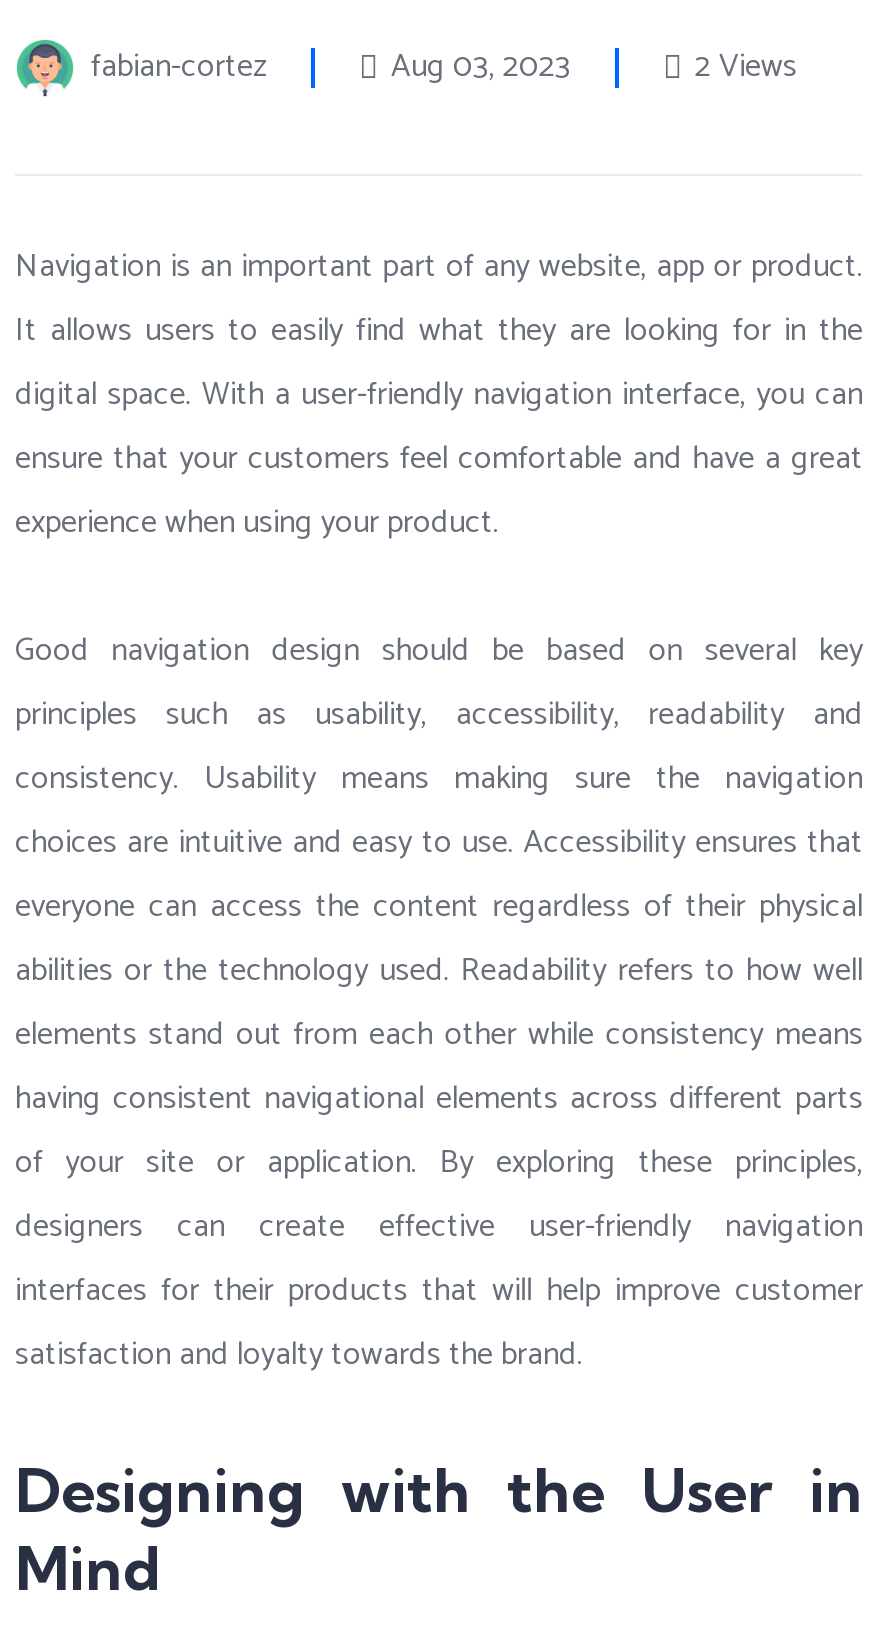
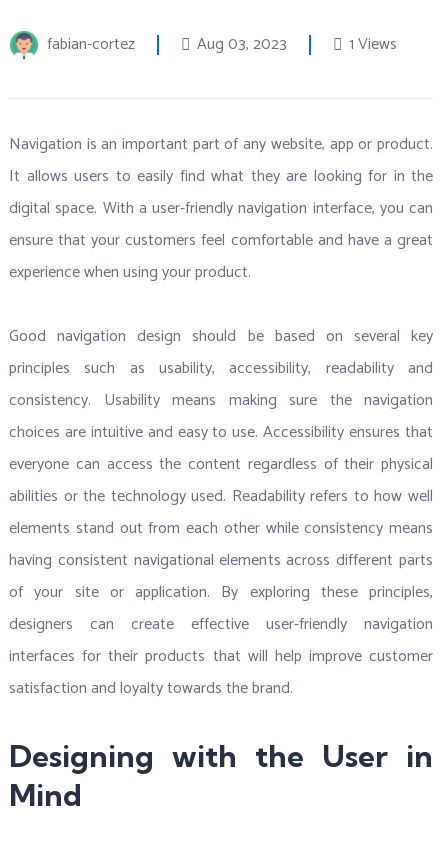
[695,40,797,94] 2 Views -> [349,31,397,58] 1 Views

